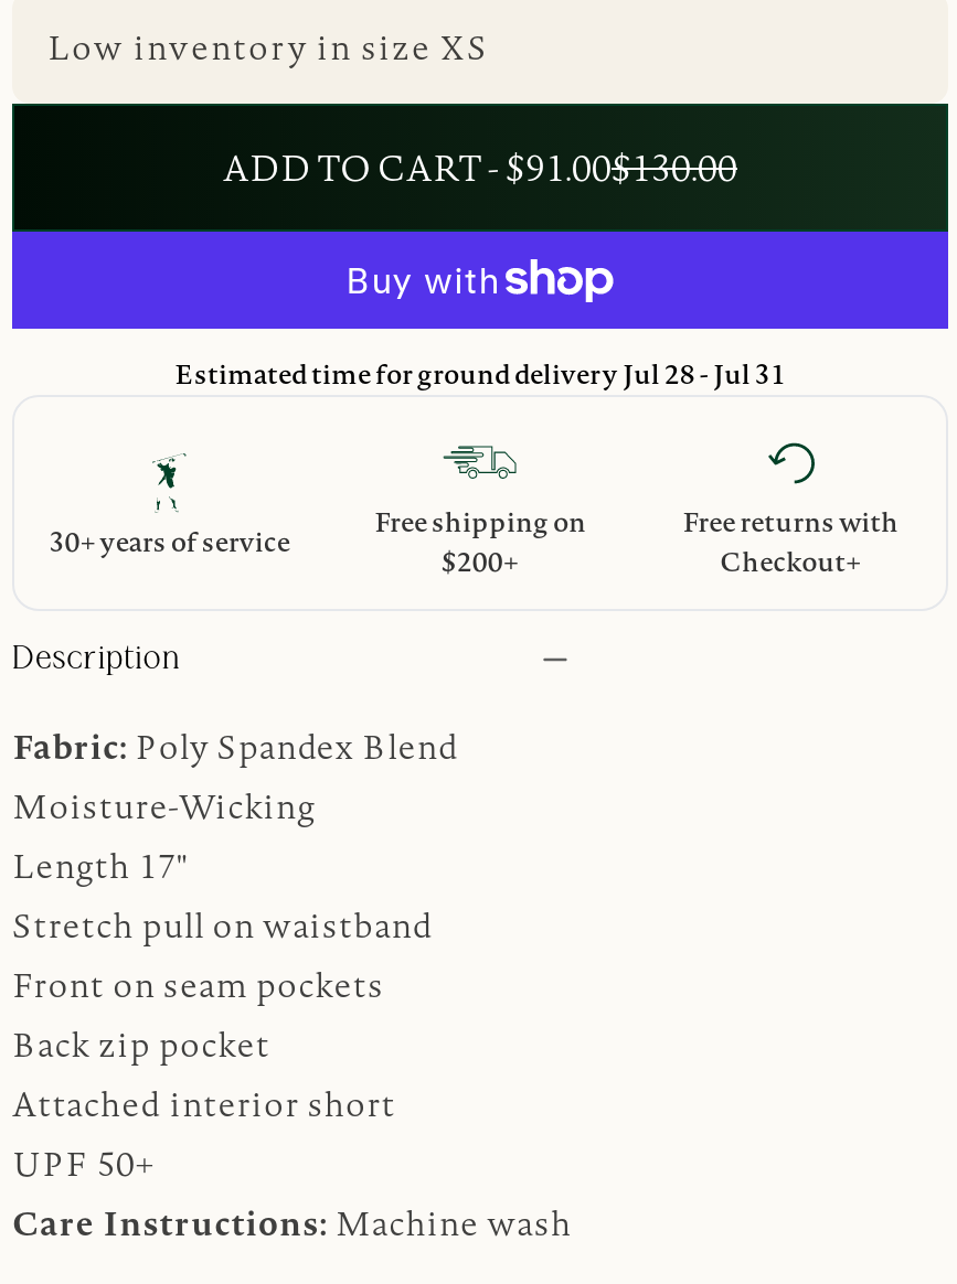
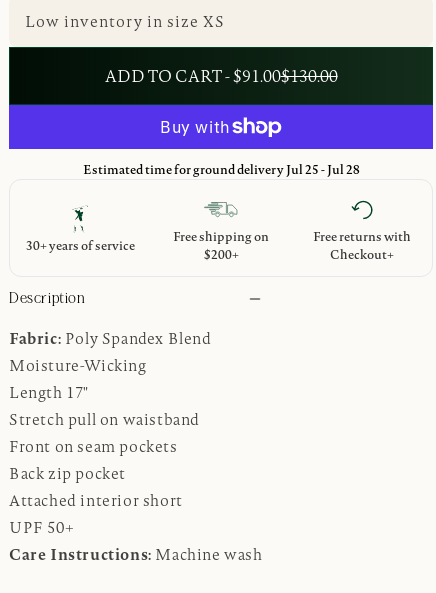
[174,354,786,392] Estimated time for ground delivery Jul 28 - Jul 31 -> [82,160,359,177] Estimated time for ground delivery Jul 25 - Jul 28

